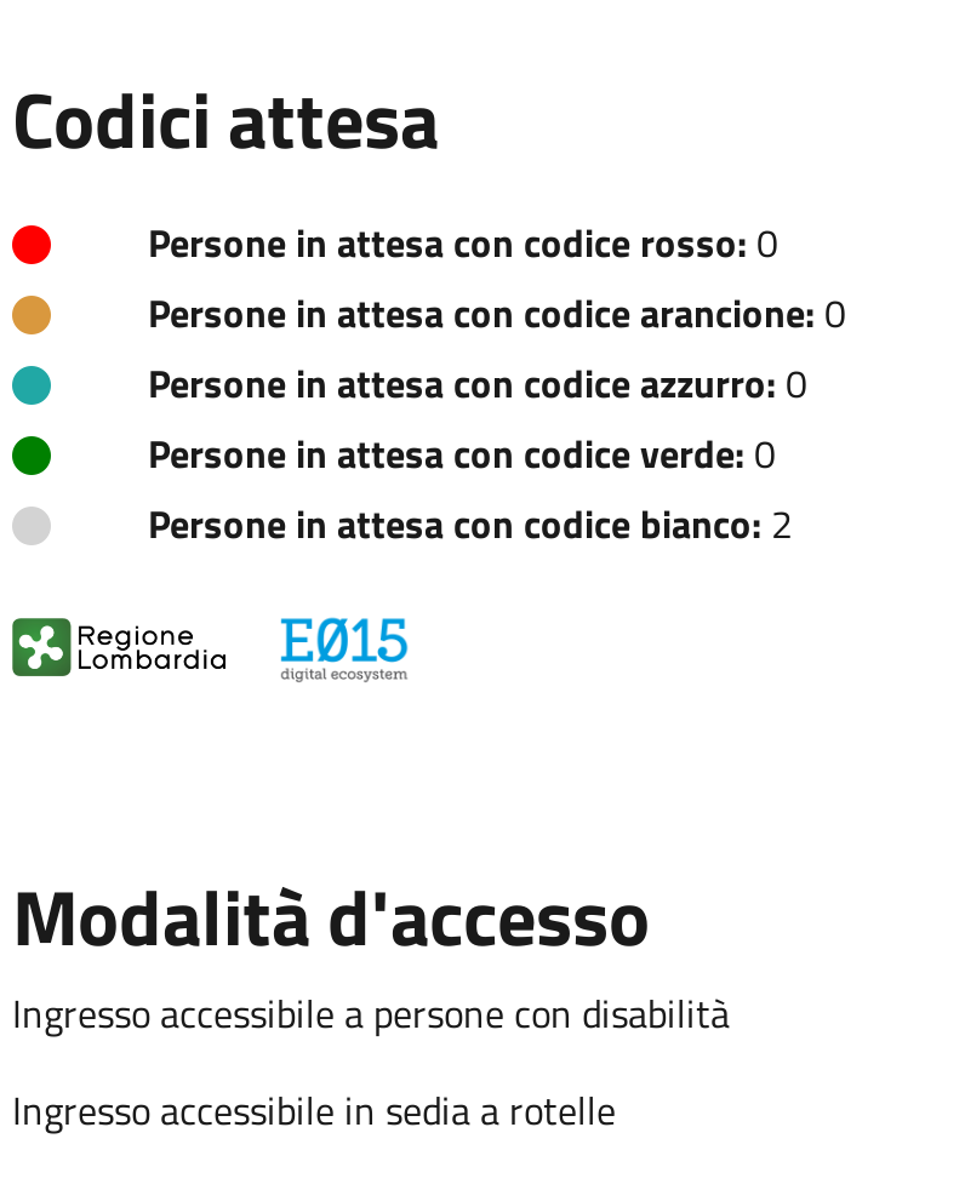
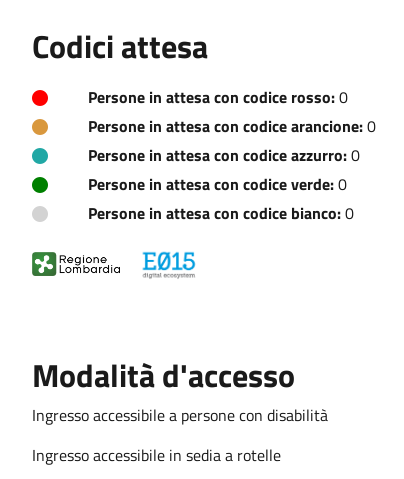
[148,494,793,552] Persone in attesa con codice bianco: 2 -> [88,201,354,225] Persone in attesa con codice bianco: 0

